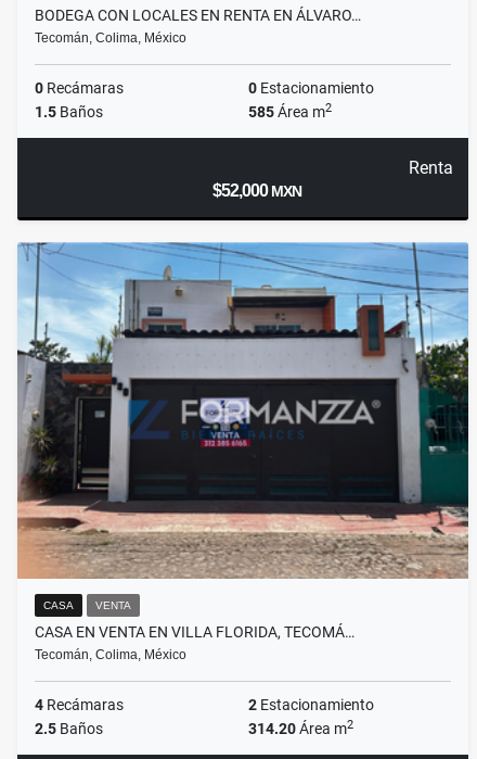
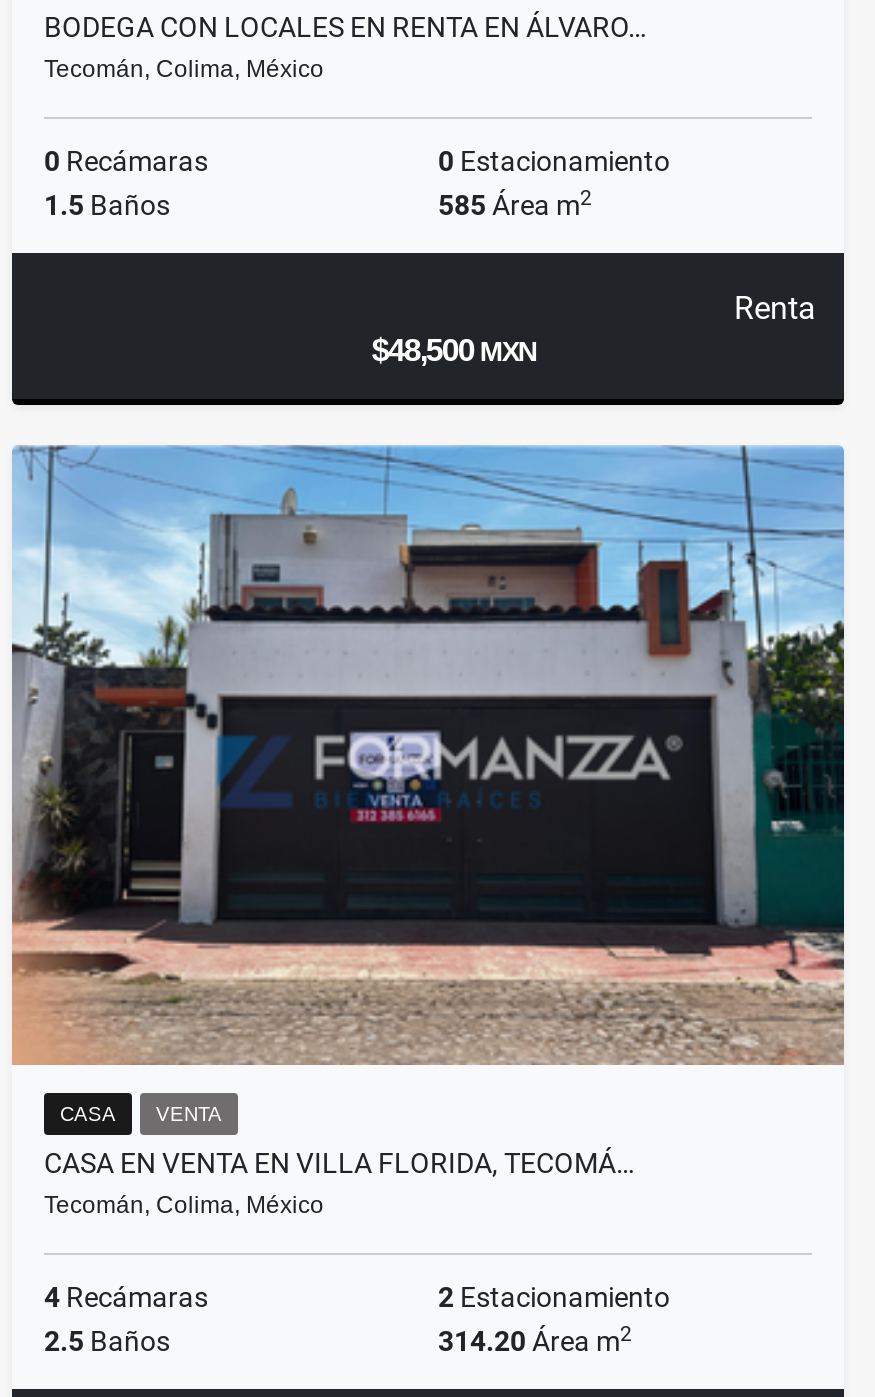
[212,182,301,200] $52,000 MXN -> [372,334,536,368] $48,500 MXN

